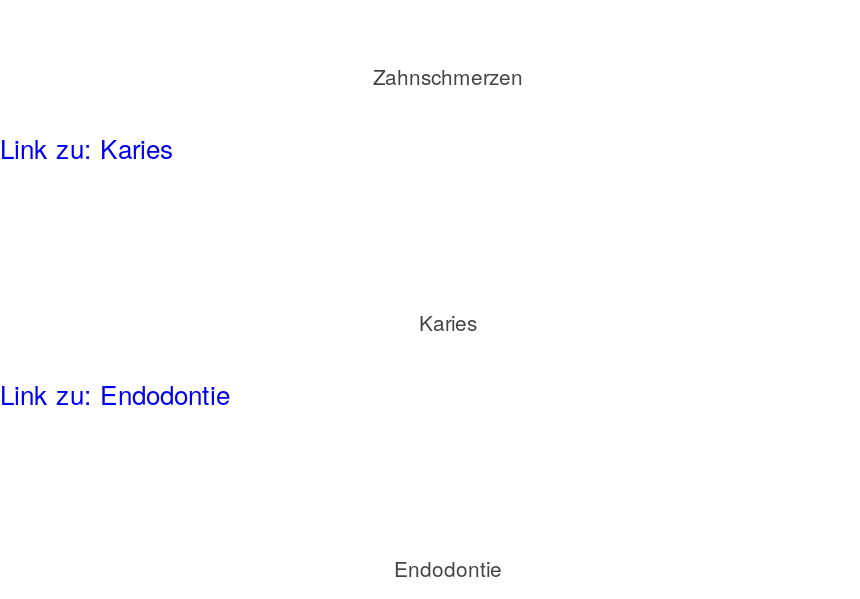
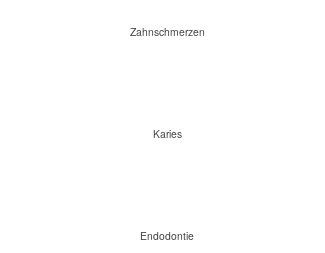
[0,129,174,167] Link zu: Karies -> none
[0,375,230,413] Link zu: Endodontie -> none

